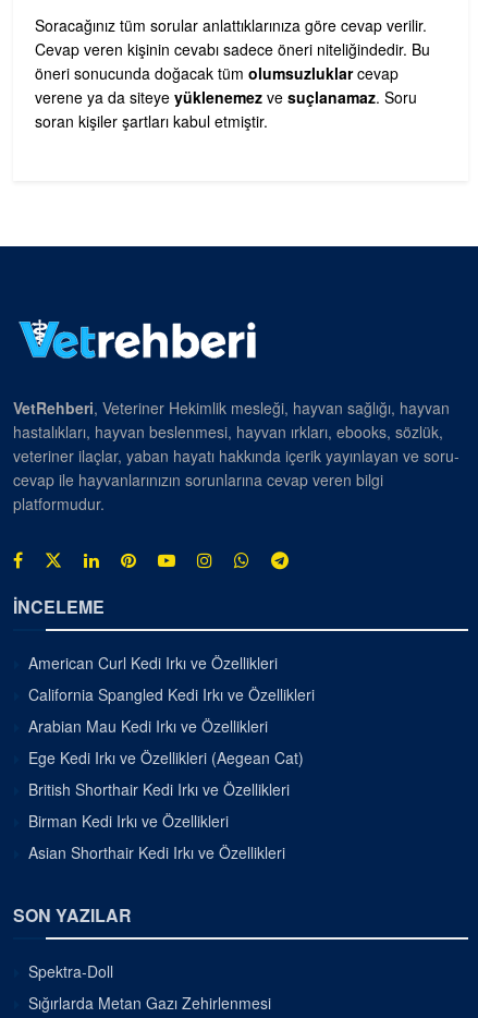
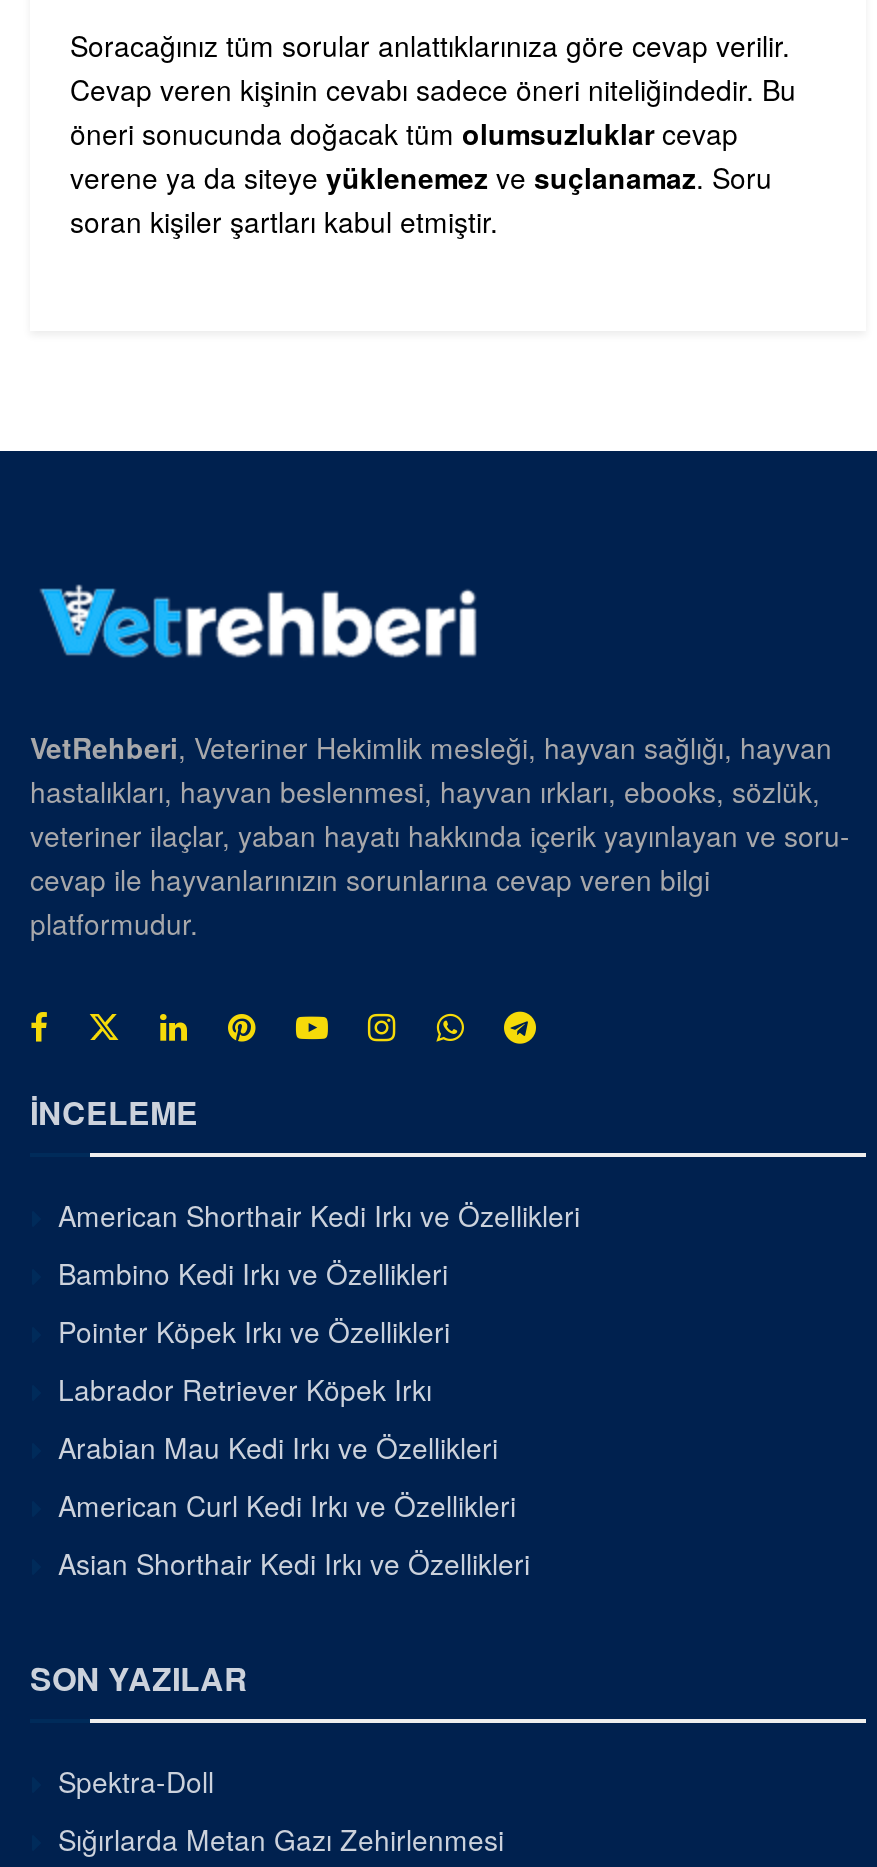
none -> [58,1194,580,1408] American Shorthair Kedi Irkı ve Özellikleri | Bambino Kedi Irkı ve Özellikleri | Pointer Köpek Irkı ve Özellikleri | Labrador Retriever Köpek Irkı
moved [28,651,278,673] -> [58,1484,516,1524]: American Curl Kedi Irkı ve Özellikleri
[28,683,315,831] California Spangled Kedi Irkı ve Özellikleri | Ege Kedi Irkı ve Özellikleri (Aegean Cat) | British Shorthair Kedi Irkı ve Özellikleri | Birman Kedi Irkı ve Özellikleri -> none
moved [28,714,268,736] -> [58,1426,498,1466]: Arabian Mau Kedi Irkı ve Özellikleri

